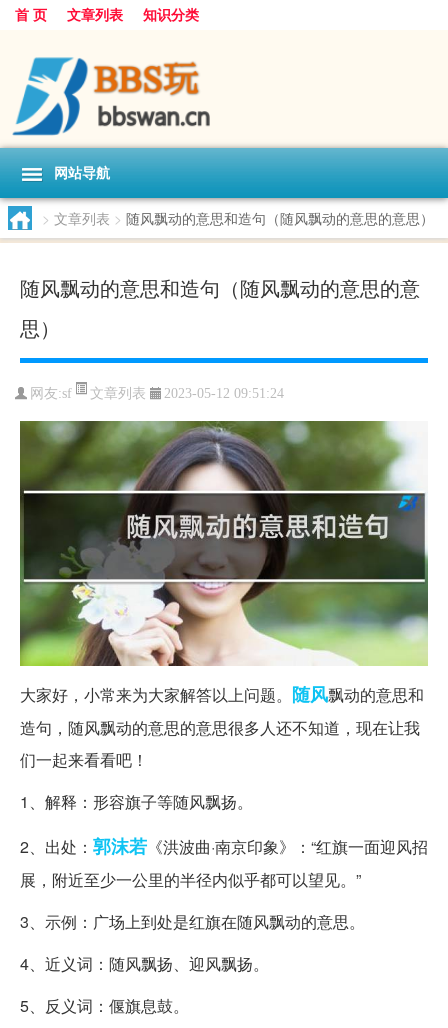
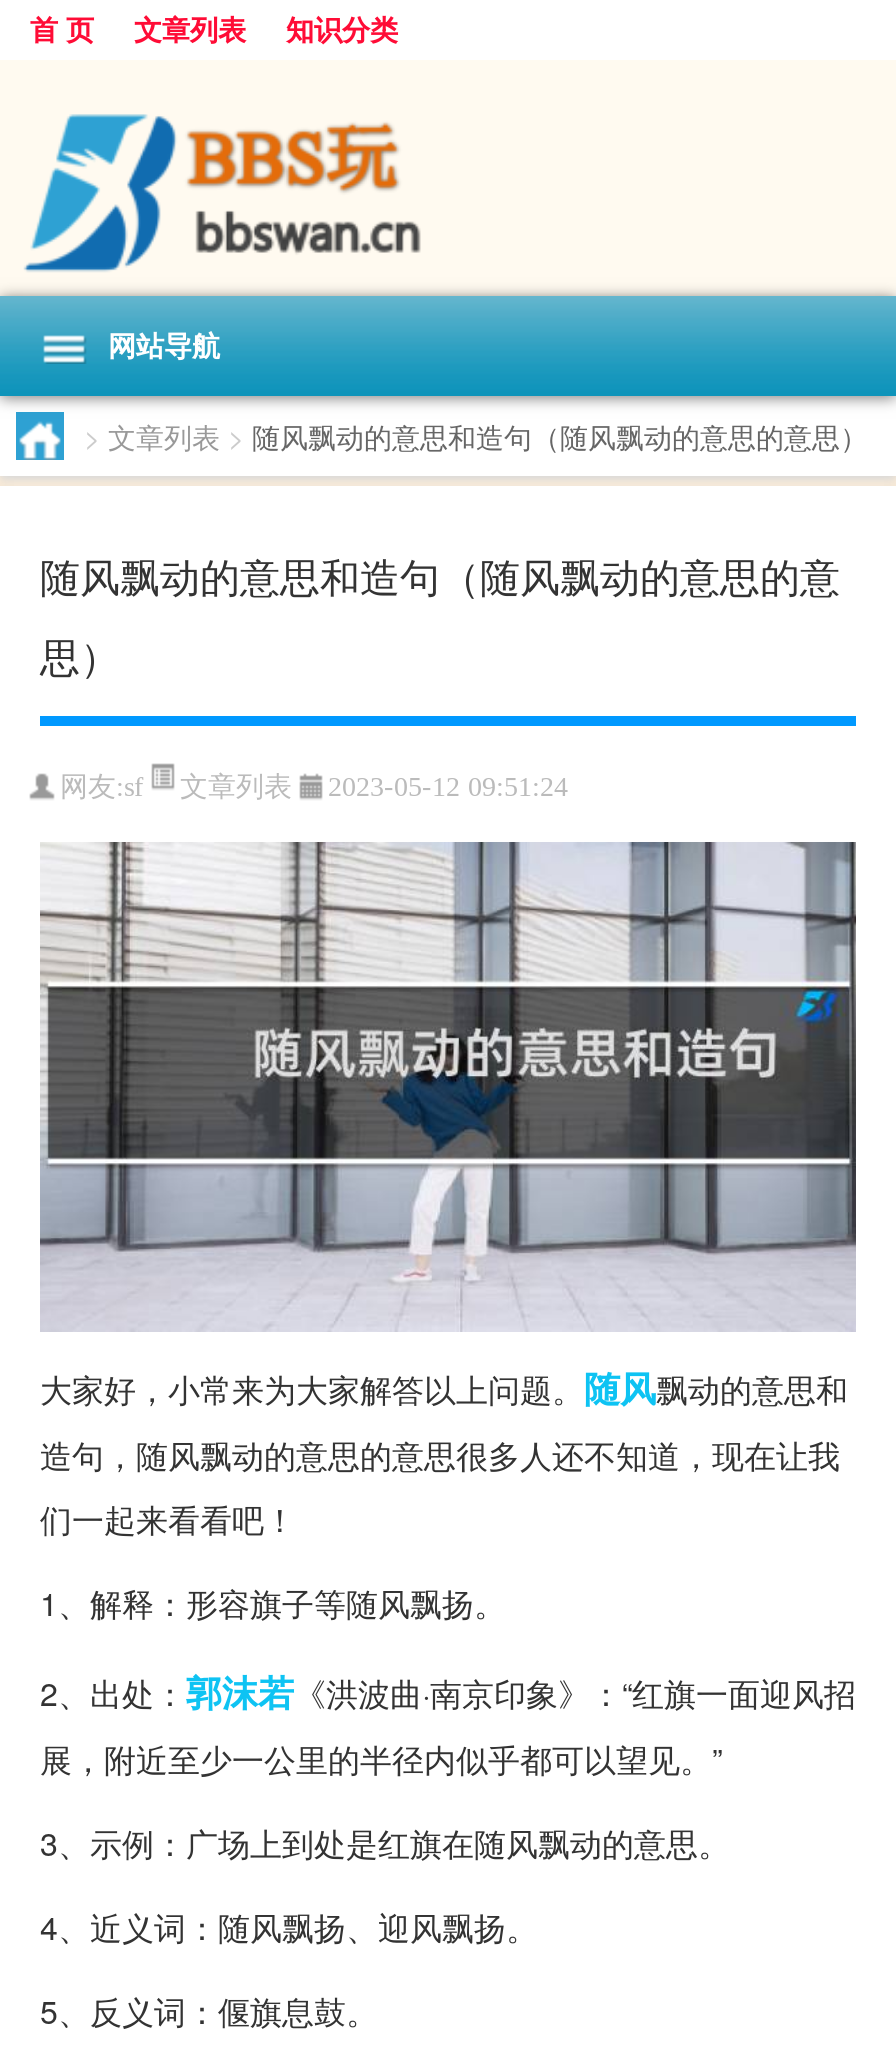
[19,420,429,667] [image] -> [40,840,858,1332] [image]

